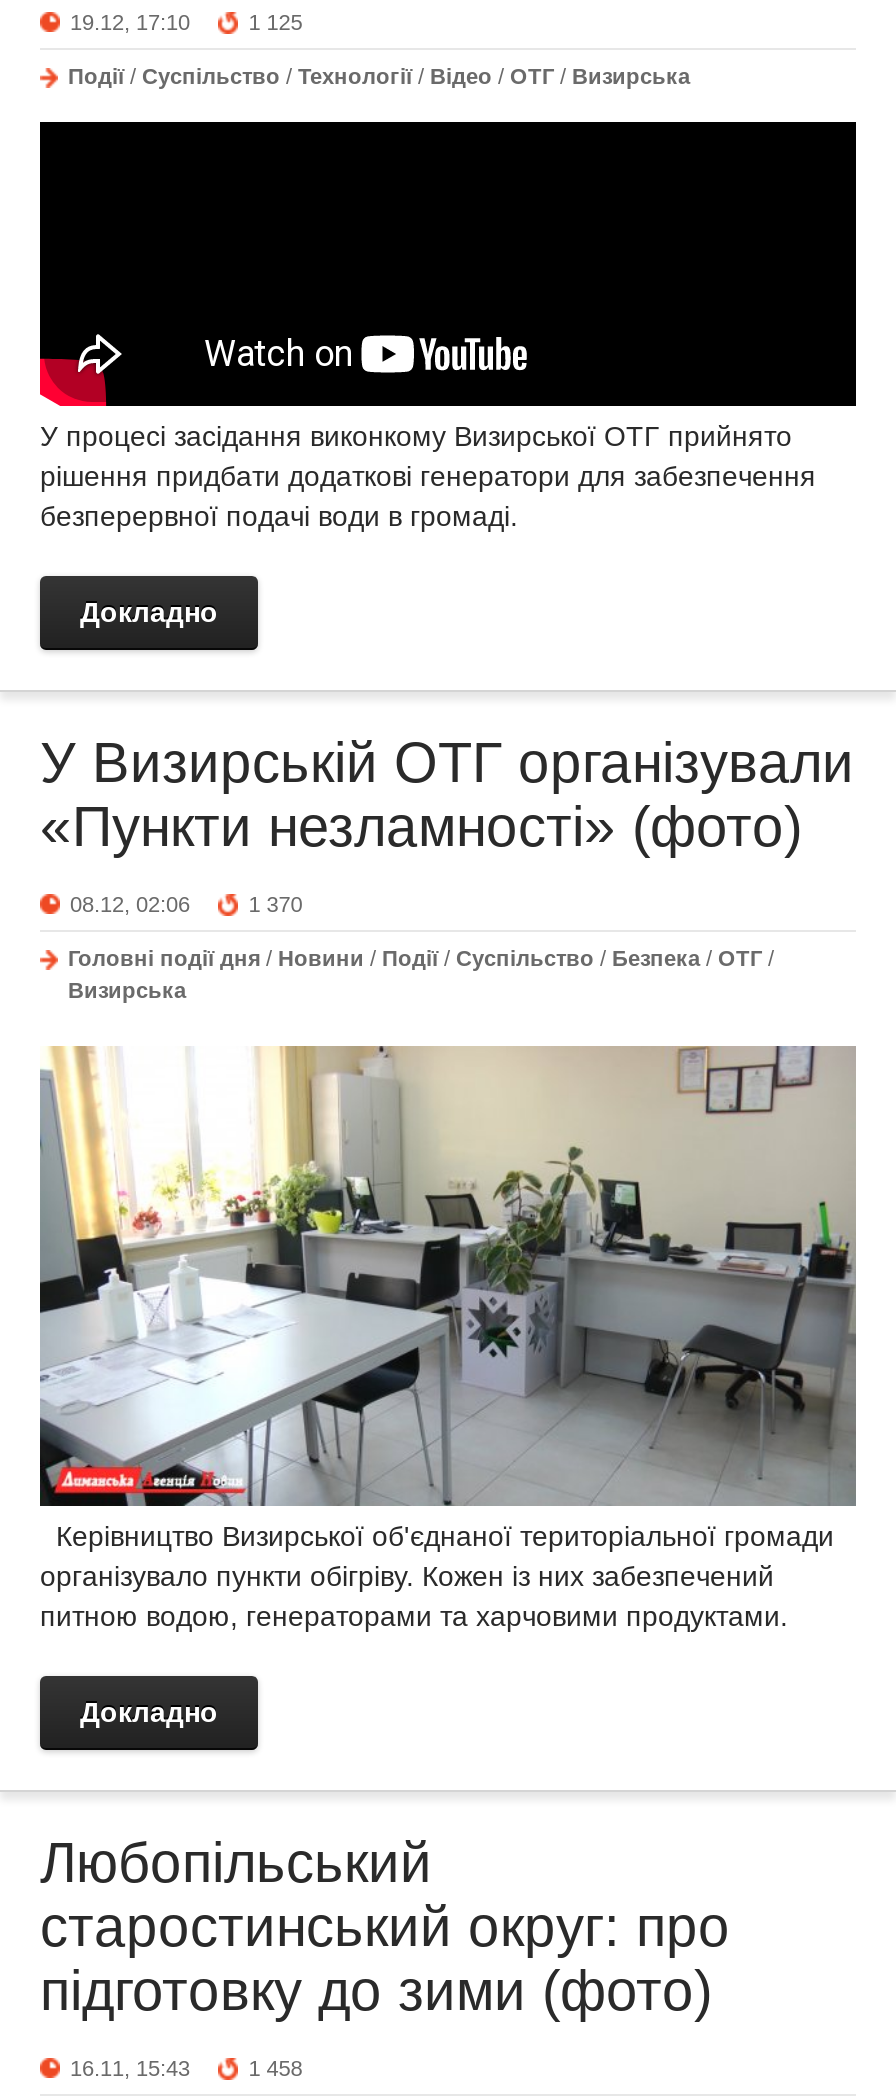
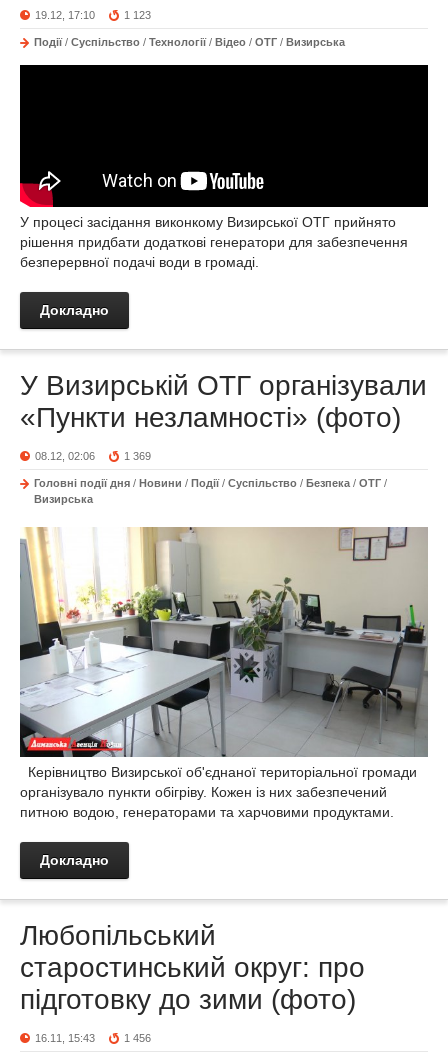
[248,11,302,35] 1 125 -> [124,9,151,21] 1 123
[248,893,302,917] 1 370 -> [124,450,151,462] 1 369
[248,2057,302,2081] 1 458 -> [124,1032,151,1044] 1 456

